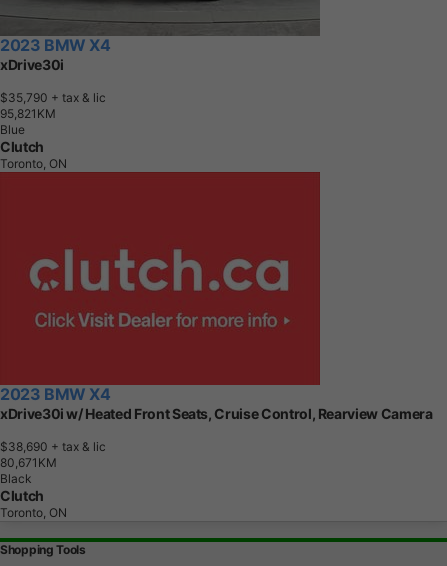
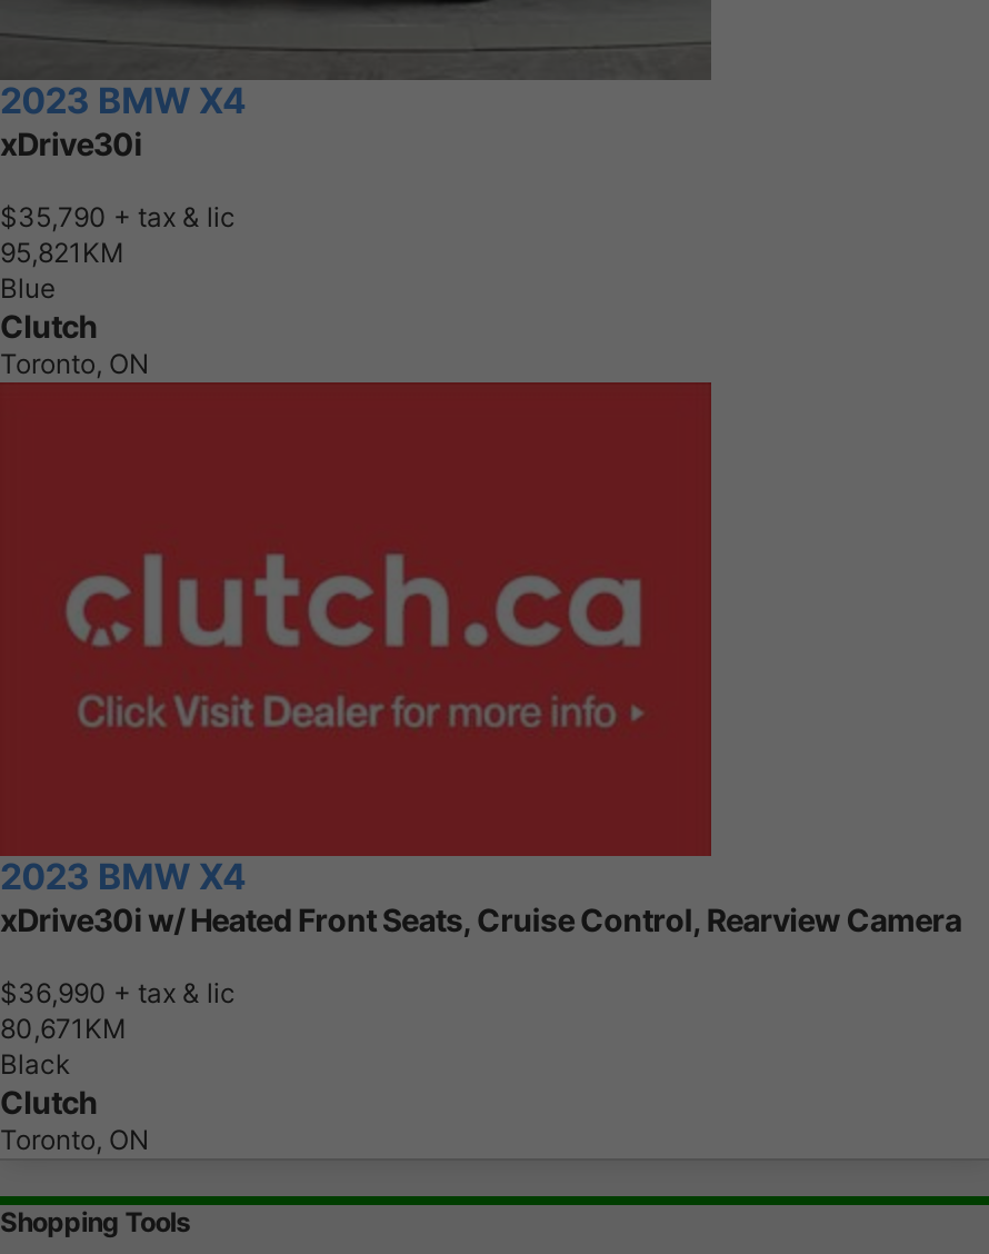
[0,439,106,454] $38,690 + tax & lic -> [0,977,236,1010] $36,990 + tax & lic

